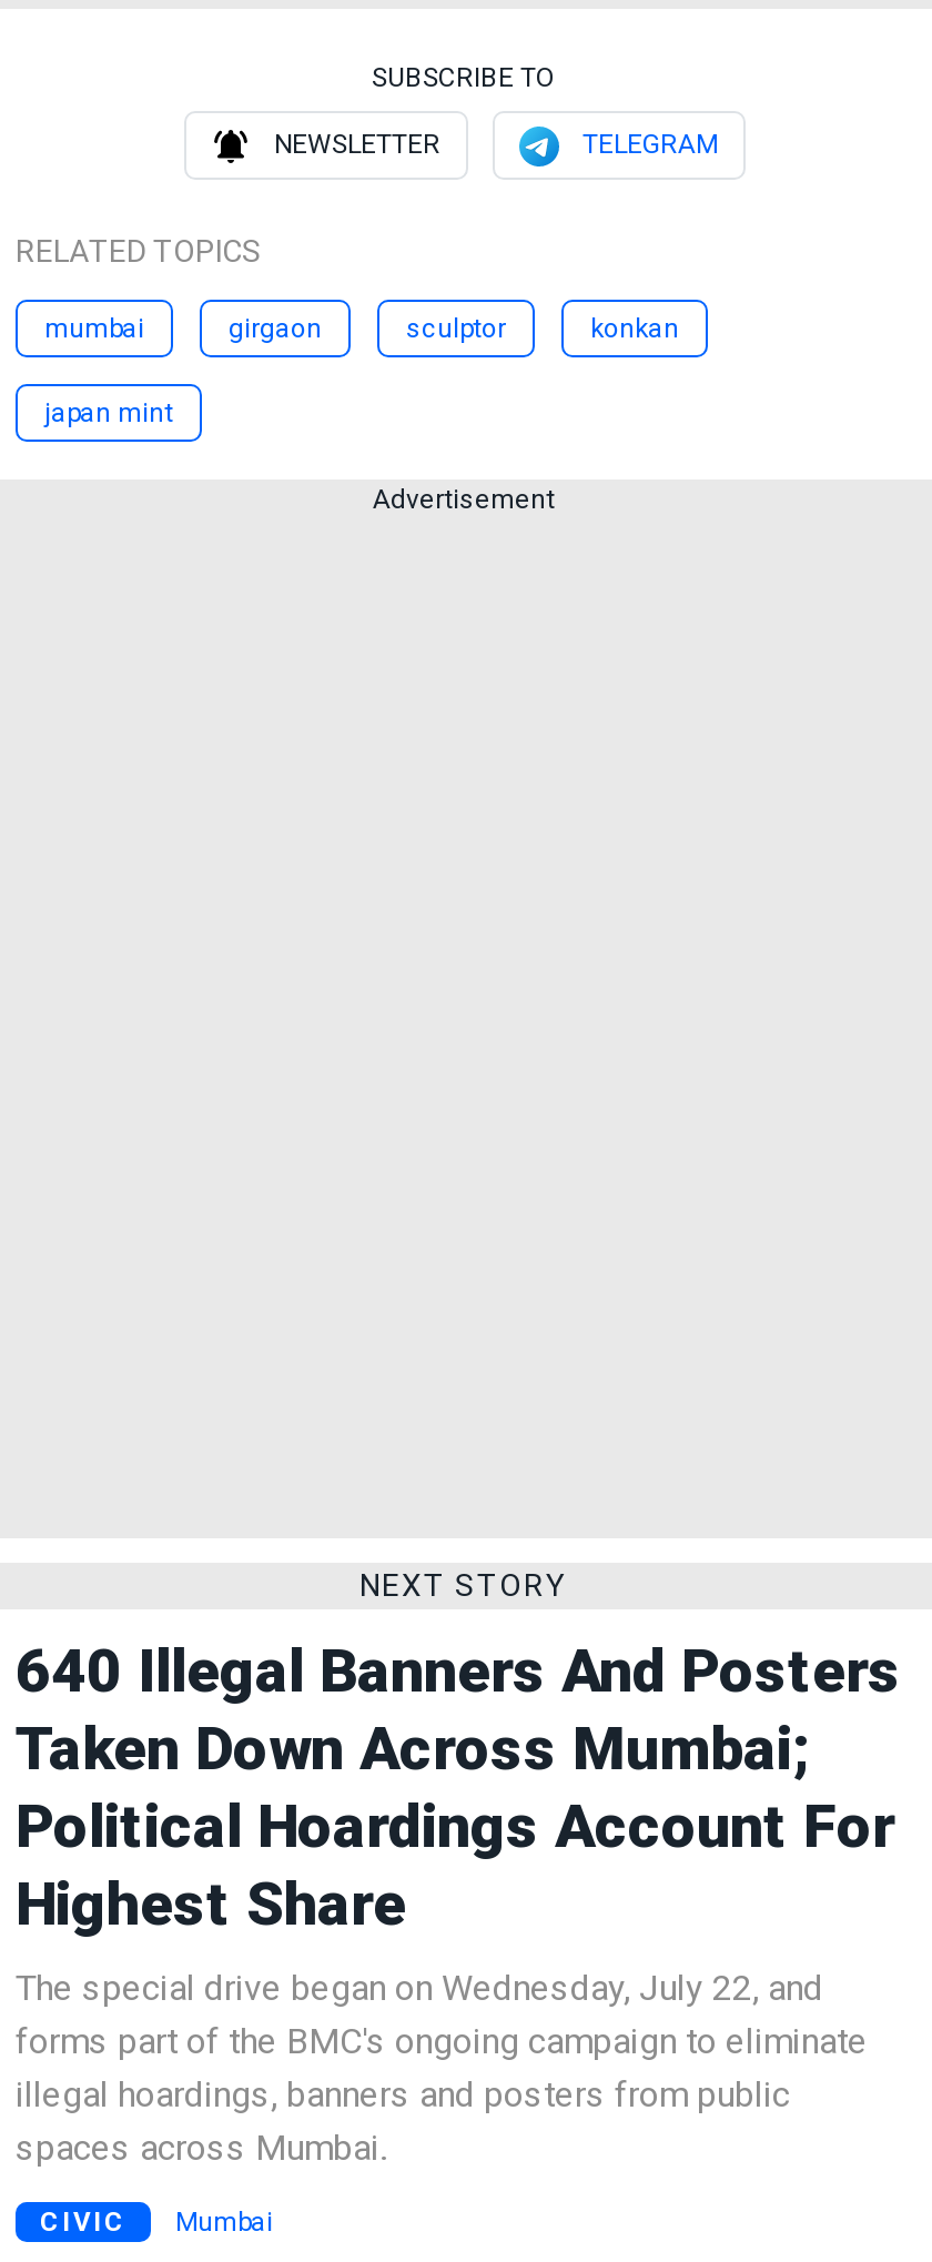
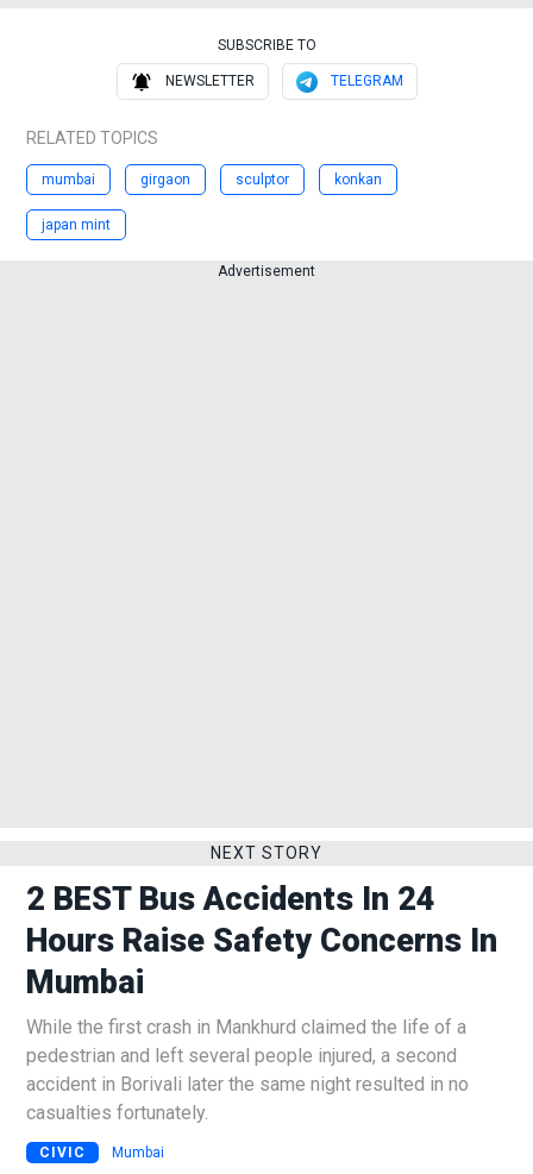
[16,1637,901,2170] 640 Illegal Banners And Posters | Taken Down Across Mumbai; | Political Hoardings Account For | Highest Share | The special drive began on Wednesday, July 22, and | forms part of the BMC's ongoing campaign to eliminate | illegal hoardings, banners and posters from public | spaces across Mumbai. -> [26,881,497,1125] 2 BEST Bus Accidents In 24 | Hours Raise Safety Concerns In | Mumbai | While the first crash in Mankhurd claimed the life of a | pedestrian and left several people injured, a second | accident in Borivali later the same night resulted in no | casualties fortunately.

